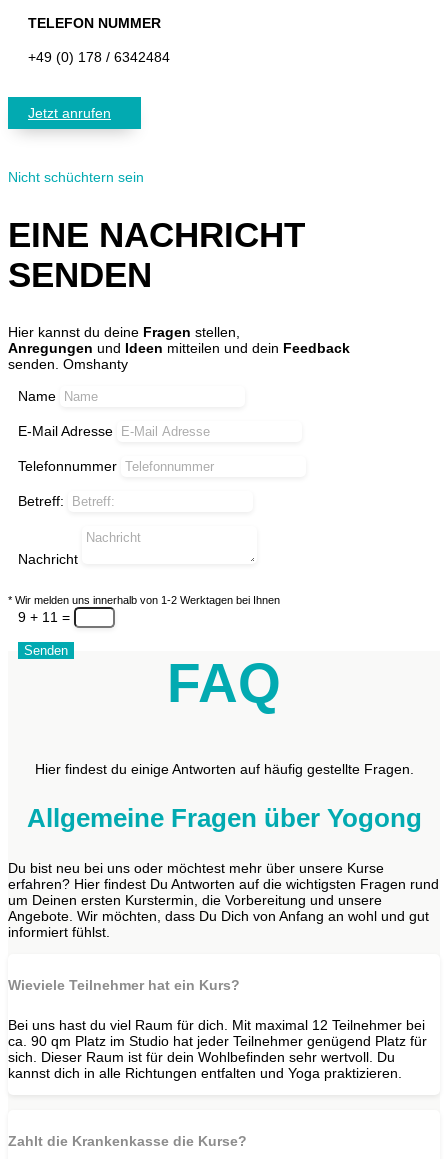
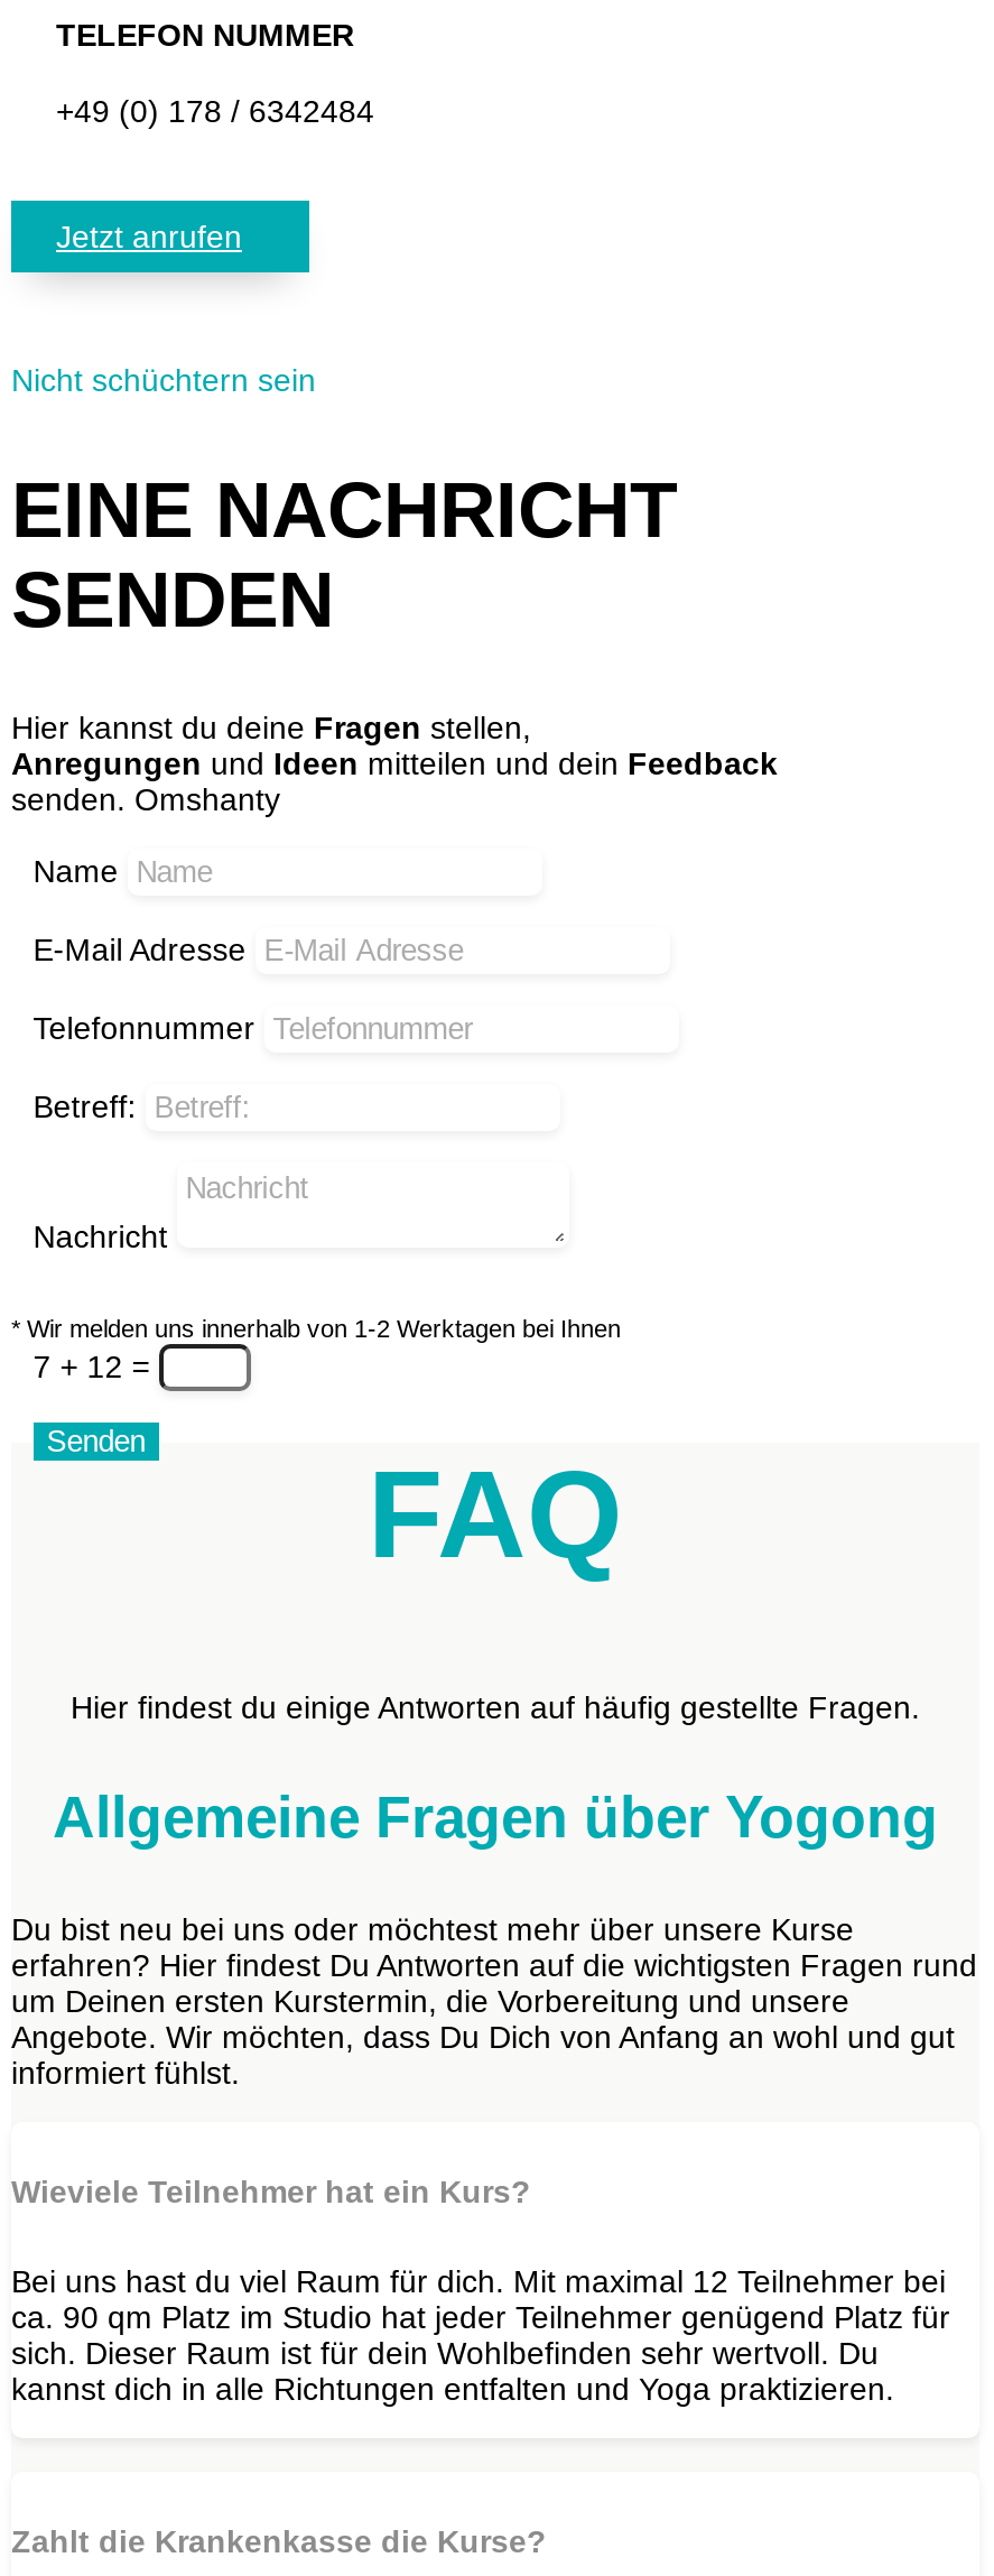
[18,609,74,625] 9 + 11 = -> [33,1348,158,1384] 7 + 12 =

